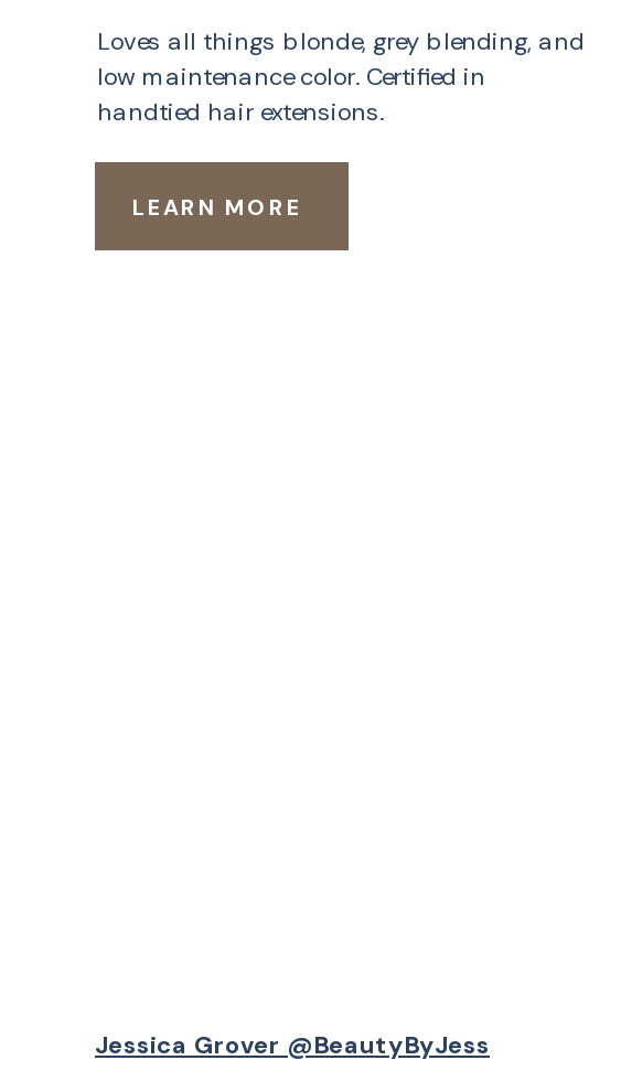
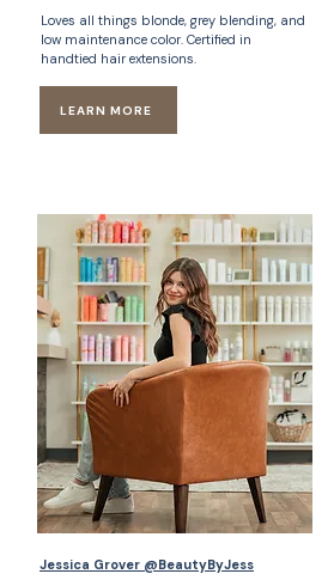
none -> [36,213,314,535] [image]

